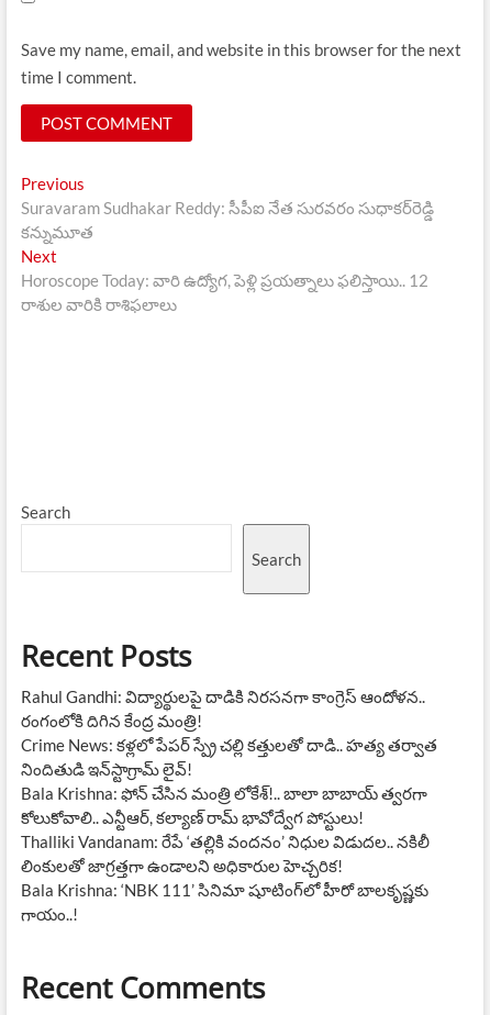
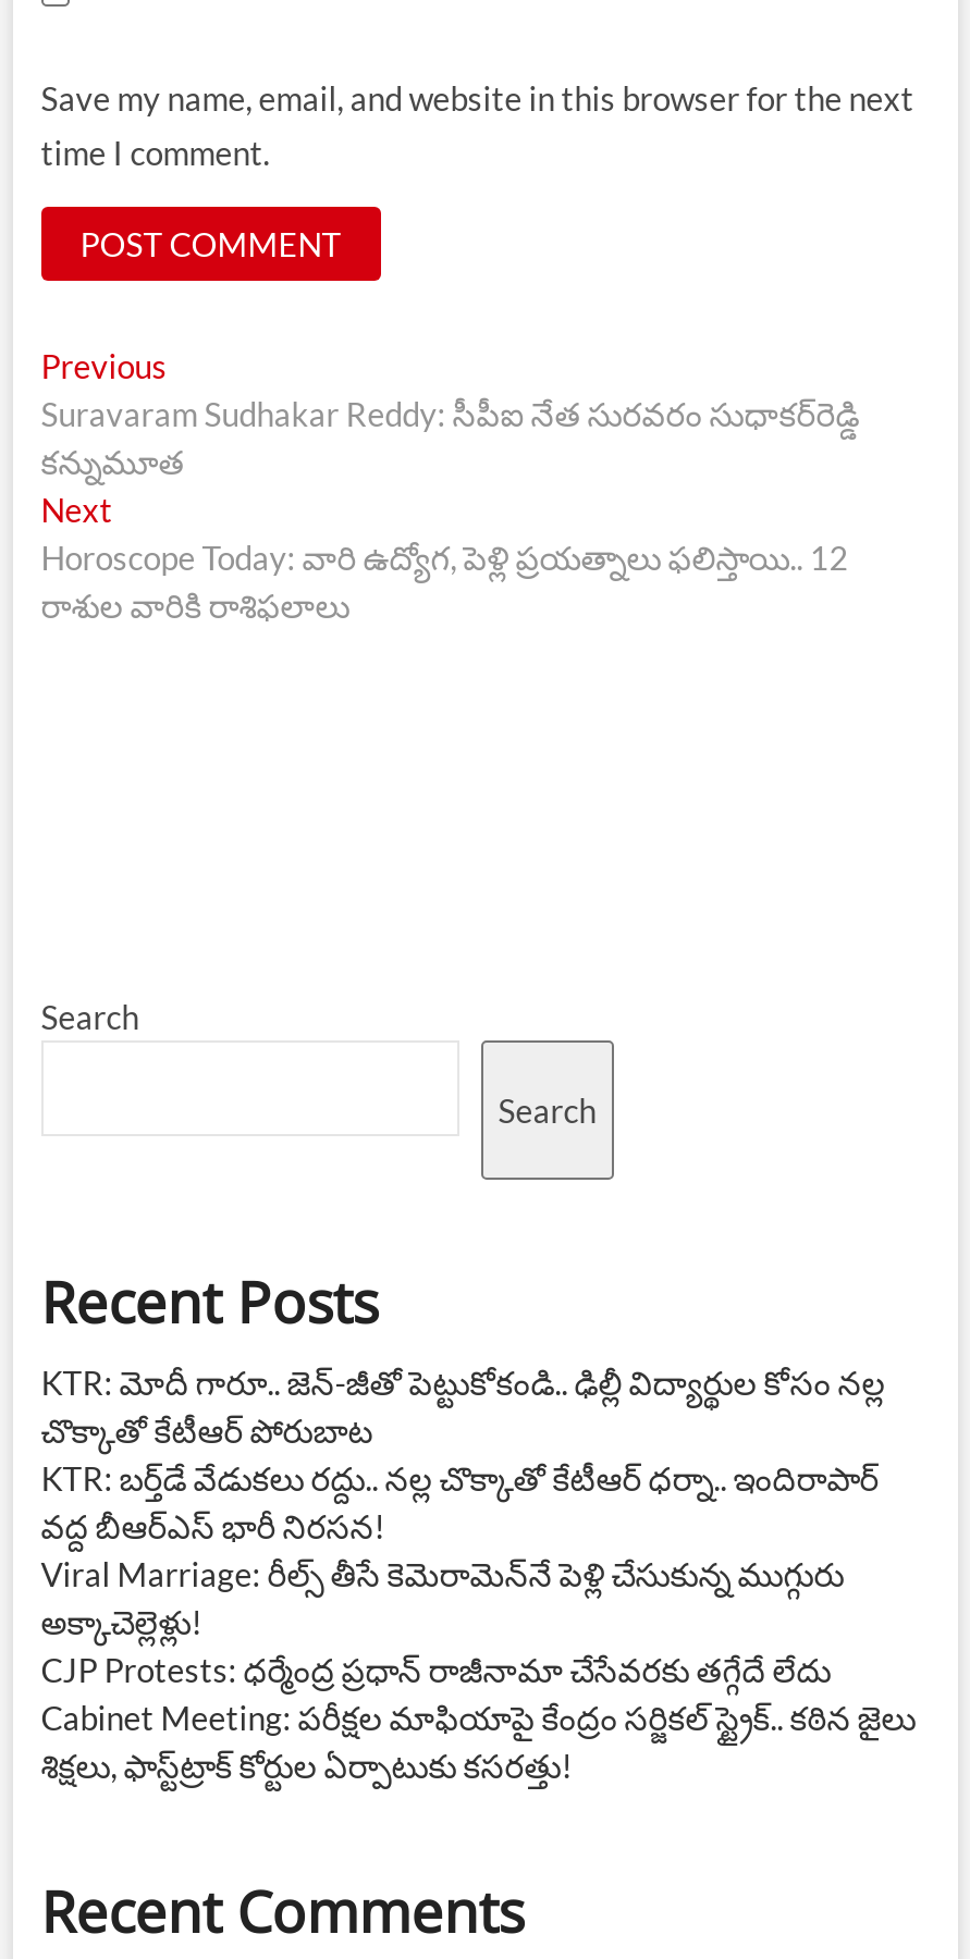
[21,687,437,924] Rahul Gandhi: విద్యార్థులపై దాడికి నిరసనగా కాంగ్రెస్ ఆందోళన.. | రంగంలోకి దిగిన కేంద్ర మంత్రి! | Crime News: కళ్లలో పేపర్ స్ప్రే చల్లి కత్తులతో దాడి.. హత్య తర్వాత | నిందితుడి ఇన్‌స్టాగ్రామ్ లైవ్! | Bala Krishna: ఫోన్ చేసిన మంత్రి లోకేశ్!.. బాలా బాబాయ్ త్వరగా | కోలుకోవాలి.. ఎన్టీఆర్, కల్యాణ్ రామ్ భావోద్వేగ పోస్టులు! | Thalliki Vandanam: రేపే ‘తల్లికి వందనం’ నిధుల విడుదల.. నకిలీ | లింకులతో జాగ్రత్తగా ఉండాలని అధికారుల హెచ్చరిక! | Bala Krishna: ‘NBK 111’ సినిమా షూటింగ్‌లో హీరో బాలకృష్ణకు | గాయం..! -> [41,1362,916,1784] KTR: మోదీ గారూ.. జెన్-జీతో పెట్టుకోకండి.. ఢిల్లీ విద్యార్థుల కోసం నల్ల | చొక్కాతో కేటీఆర్ పోరుబాట | KTR: బర్త్‌డే వేడుకలు రద్దు.. నల్ల చొక్కాతో కేటీఆర్ ధర్నా.. ఇందిరాపార్ | వద్ద బీఆర్‌ఎస్ భారీ నిరసన! | Viral Marriage: రీల్స్ తీసే కెమెరామెన్‌నే పెళ్లి చేసుకున్న ముగ్గురు | అక్కాచెల్లెళ్లు! | CJP Protests: ధర్మేంద్ర ప్రధాన్ రాజీనామా చేసేవరకు తగ్గేదే లేదు | Cabinet Meeting: పరీక్షల మాఫియాపై కేంద్రం సర్జికల్ స్ట్రైక్.. కఠిన జైలు | శిక్షలు, ఫాస్ట్‌ట్రాక్ కోర్టుల ఏర్పాటుకు కసరత్తు!

